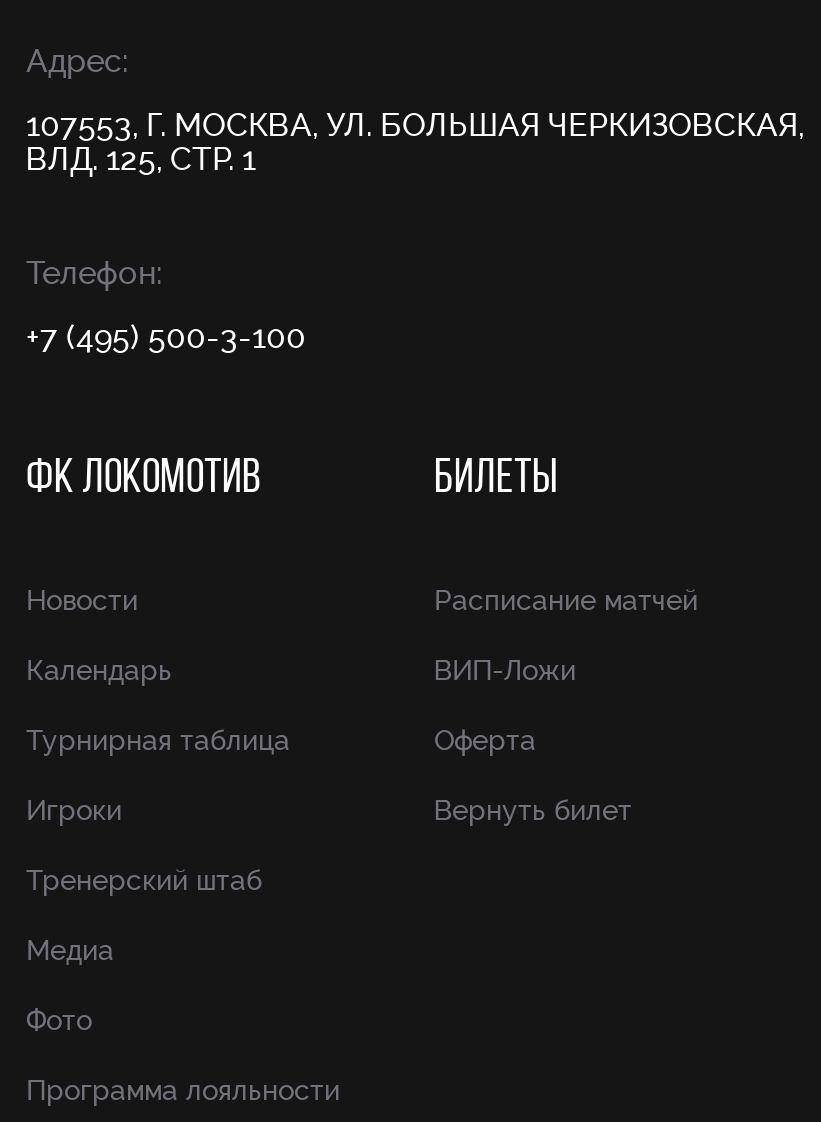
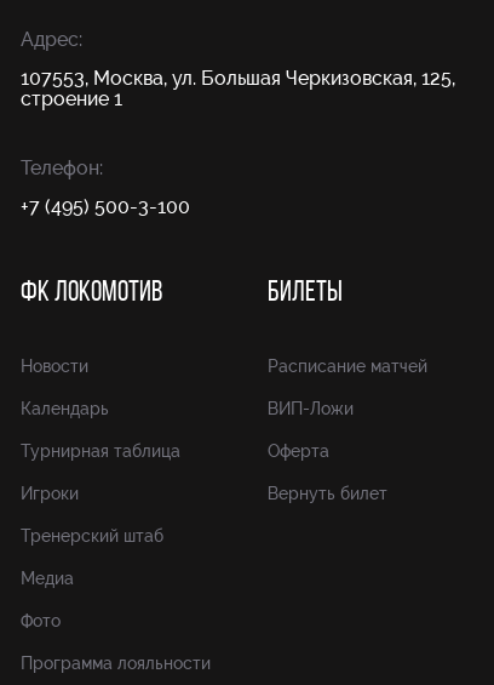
[26,106,804,178] 107553, Г. МОСКВА, УЛ. БОЛЬШАЯ ЧЕРКИЗОВСКАЯ, | ВЛД. 125, СТР. 1 -> [21,67,455,110] 107553, Москва, ул. Большая Черкизовская, 125, | строение 1

